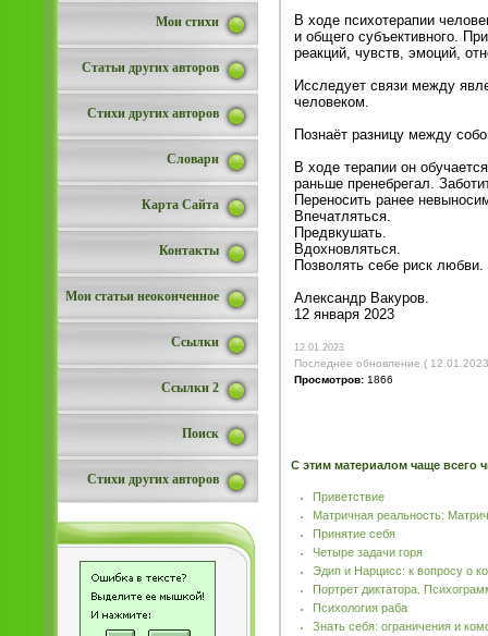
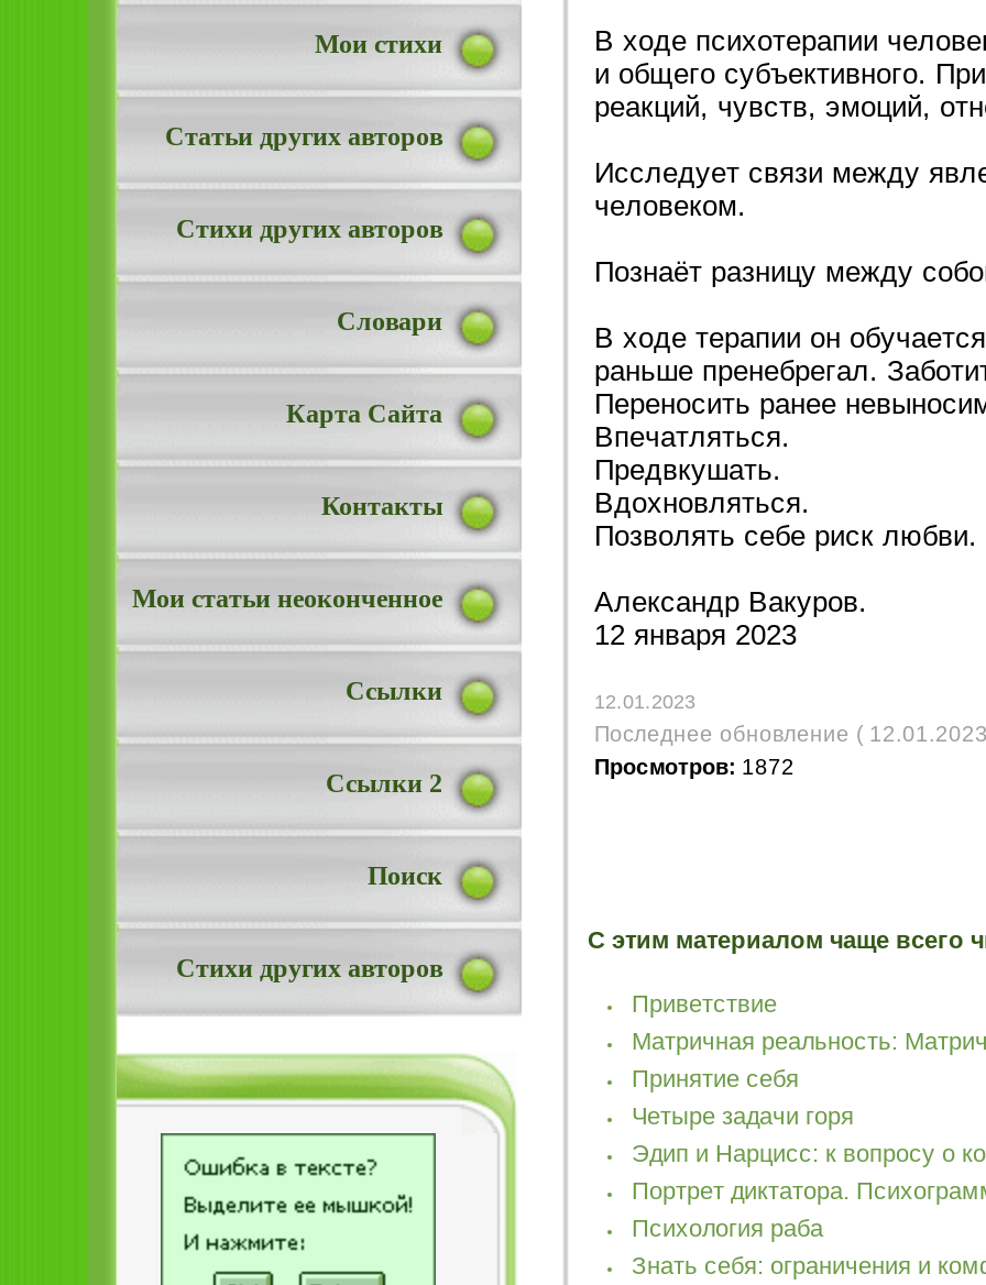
[294,373,393,385] Просмотров: 1866 -> [594,754,795,778] Просмотров: 1872

